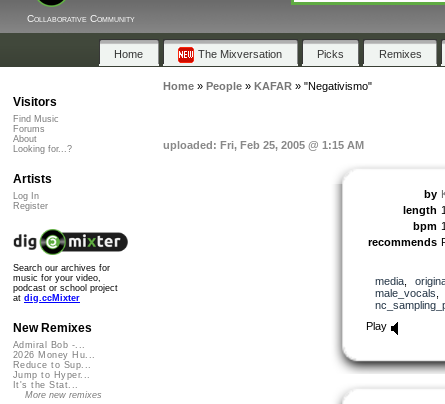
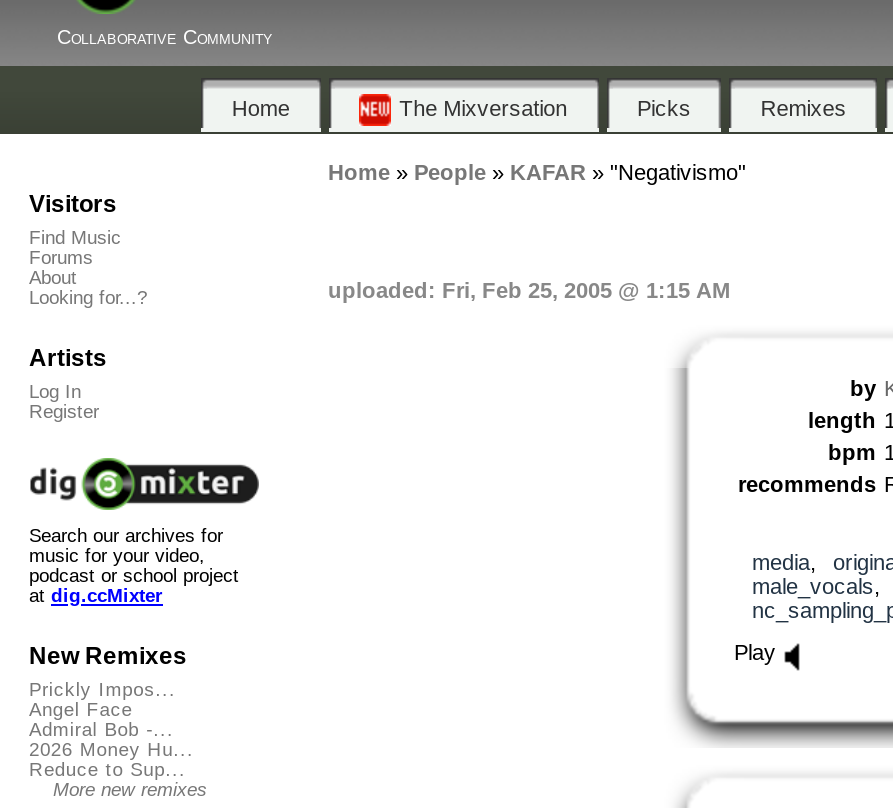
none -> [29,681,176,721] Prickly Impos... | Angel Face
moved [13,340,95,370] -> [29,721,194,781]: Admiral Bob -... | 2026 Money Hu... | Reduce to Sup...
[13,370,90,390] Jump to Hyper... | It's the Stat... -> none

